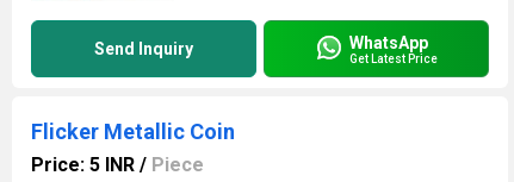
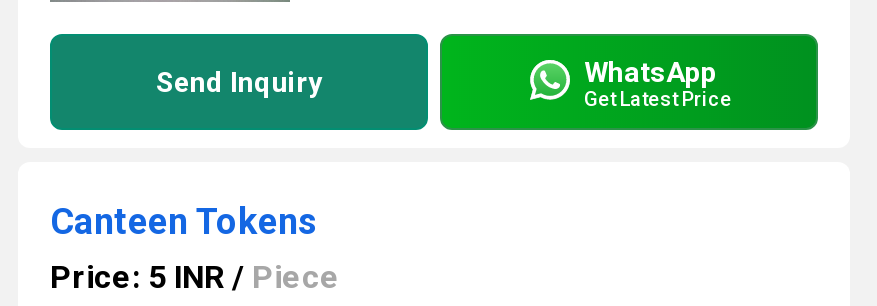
[31,119,235,144] Flicker Metallic Coin -> [50,200,316,242] Canteen Tokens

